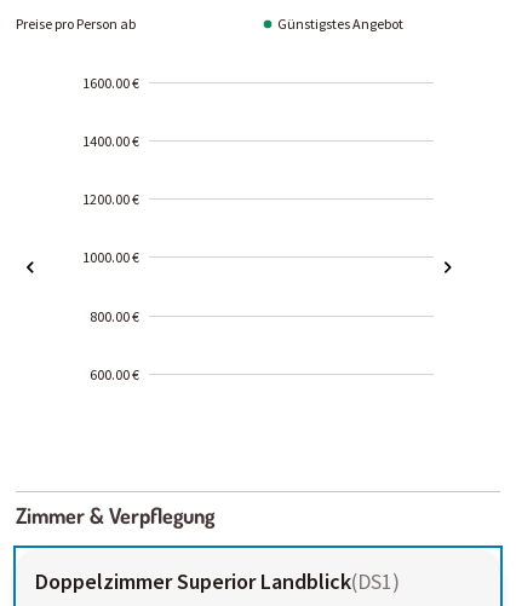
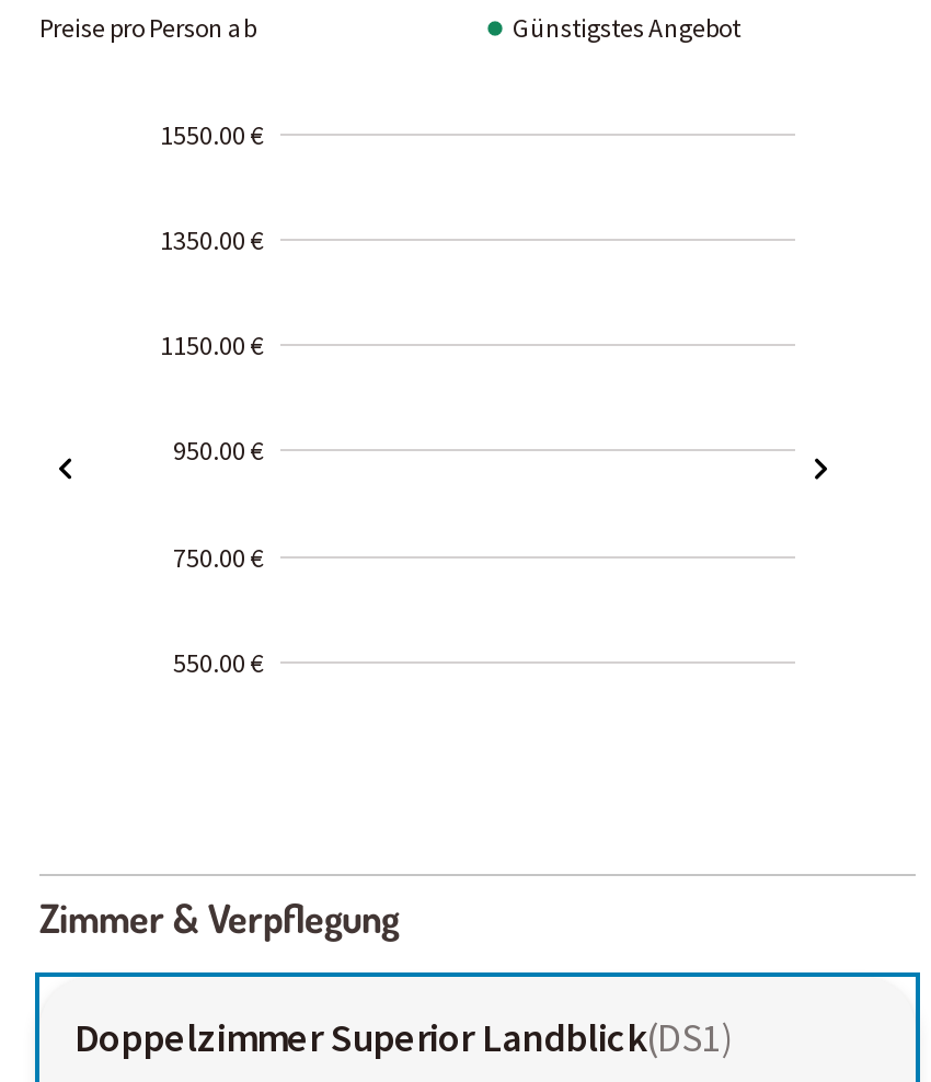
[82,73,139,91] 1600.00 € -> [160,117,263,150] 1550.00 €
[82,132,139,150] 1400.00 € -> [160,223,263,256] 1350.00 €
[82,190,139,208] 1200.00 € -> [160,329,263,362] 1150.00 €
[82,248,139,267] 1000.00 € -> [173,435,263,467] 950.00 €
[90,307,139,325] 800.00 € -> [173,540,263,573] 750.00 €
[90,365,139,383] 600.00 € -> [173,646,263,679] 550.00 €

